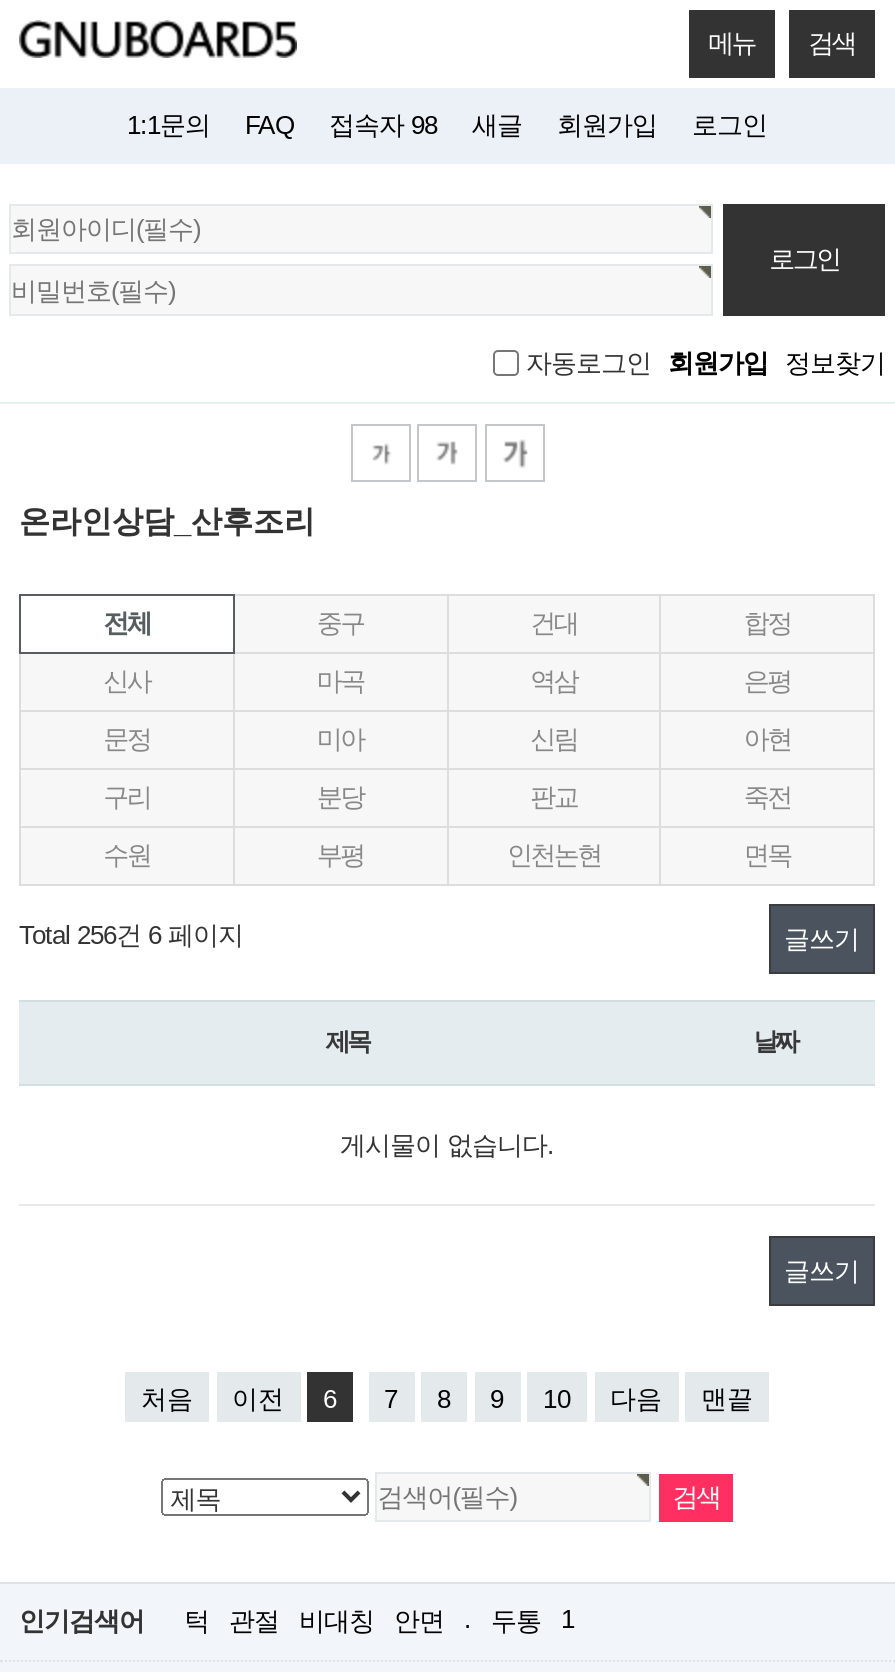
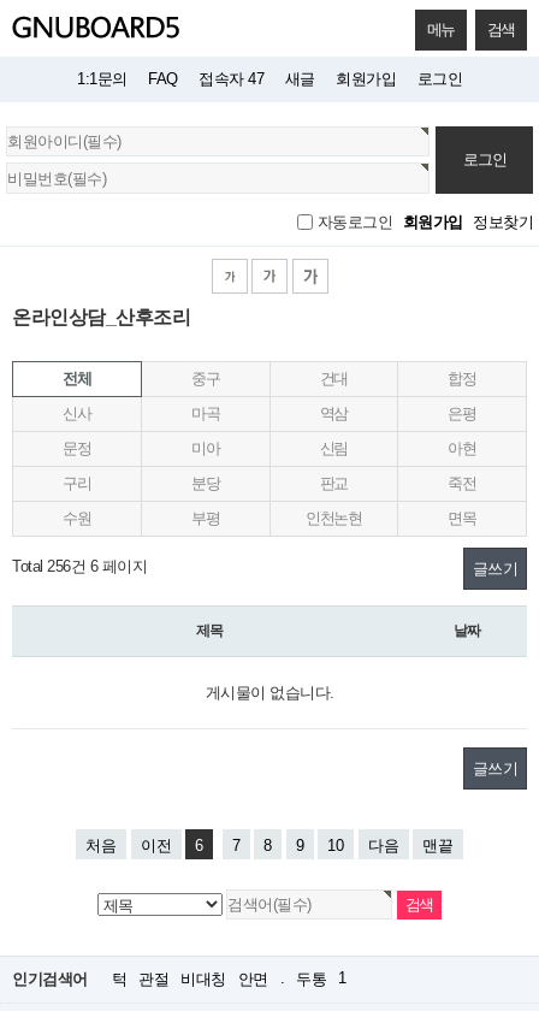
[127,110,767,140] 1:1문의 FAQ 접속자 98 새글 회원가입 로그인 -> [77,70,462,88] 1:1문의 FAQ 접속자 47 새글 회원가입 로그인

